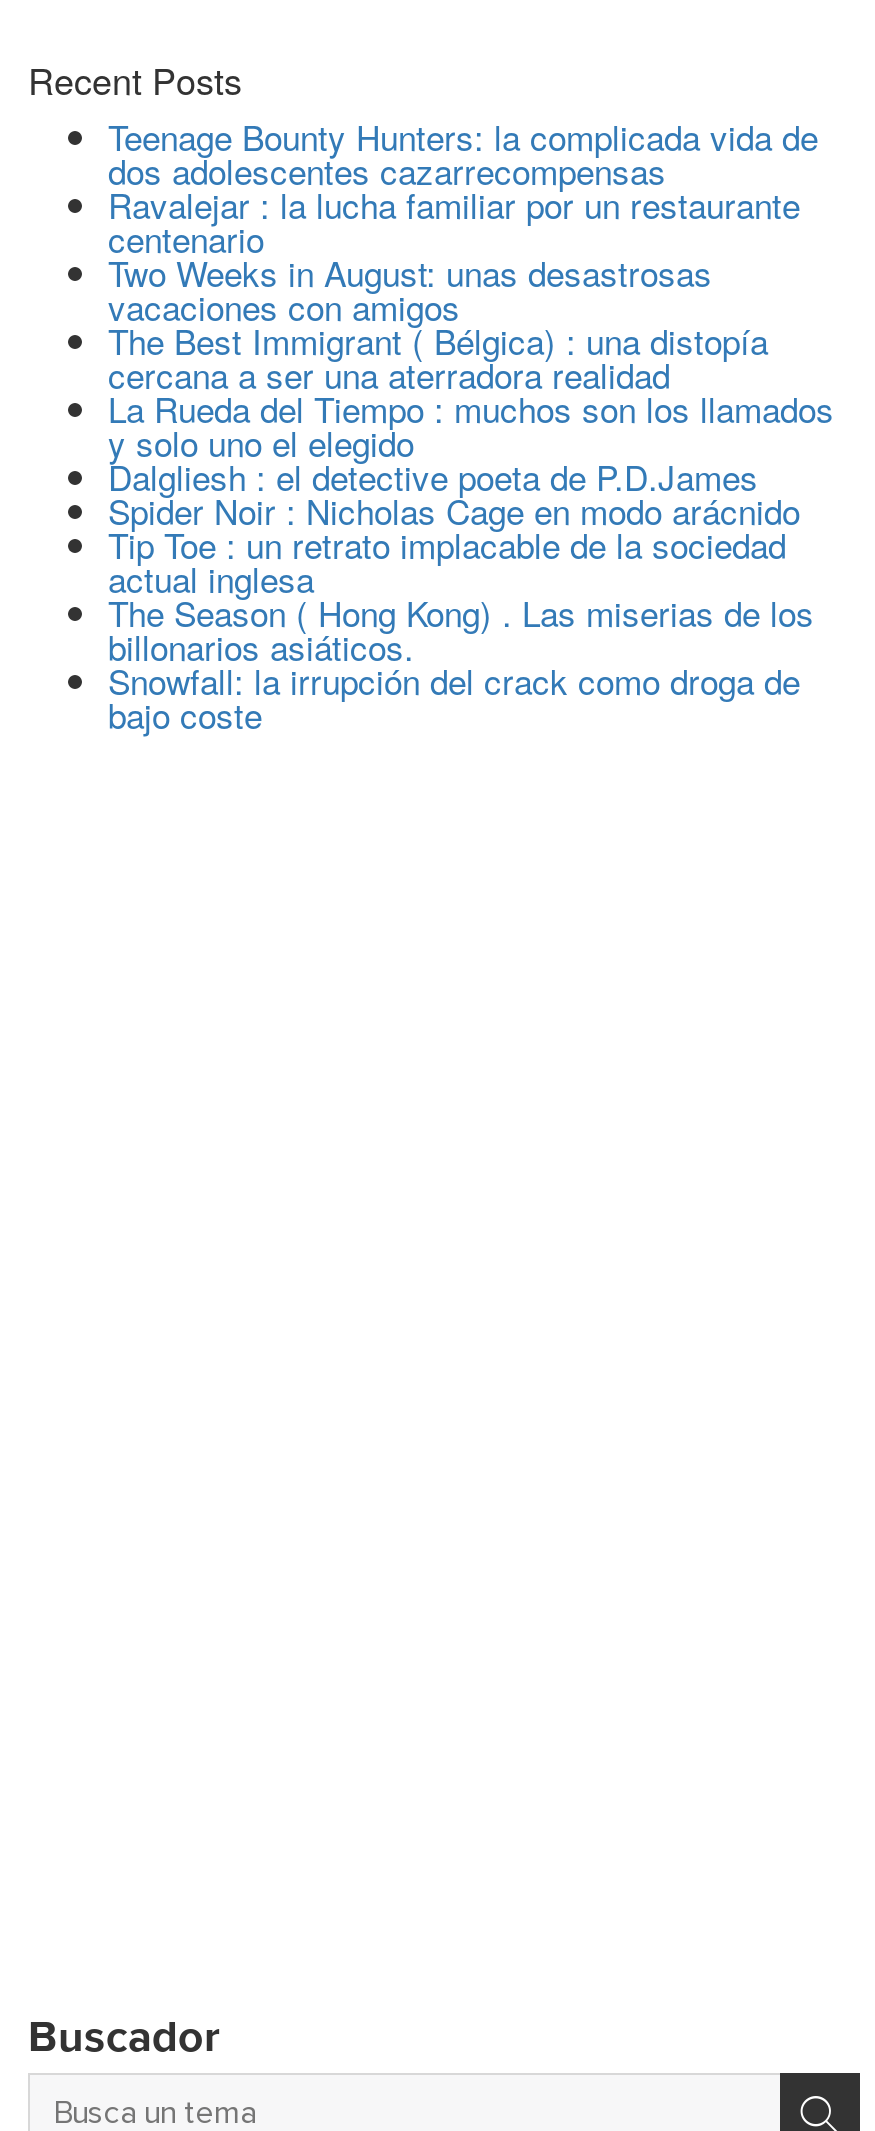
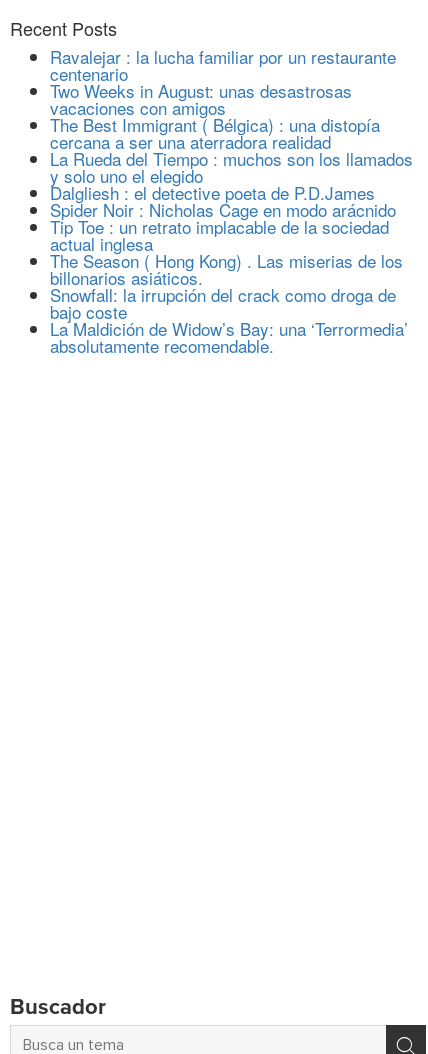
[108,111,818,195] Teenage Bounty Hunters: la complicada vida de | dos adolescentes cazarrecompensas -> none
moved [108,179,834,739] -> [50,44,413,324]: Ravalejar : la lucha familiar por un restaurante | centenario | Two Weeks in August: unas desastrosas | ... | Snowfall: la irrupción del crack como droga de | bajo coste
none -> [50,316,408,358] La Maldición de Widow’s Bay: una ‘Terrormedia’ | absolutamente recomendable.

